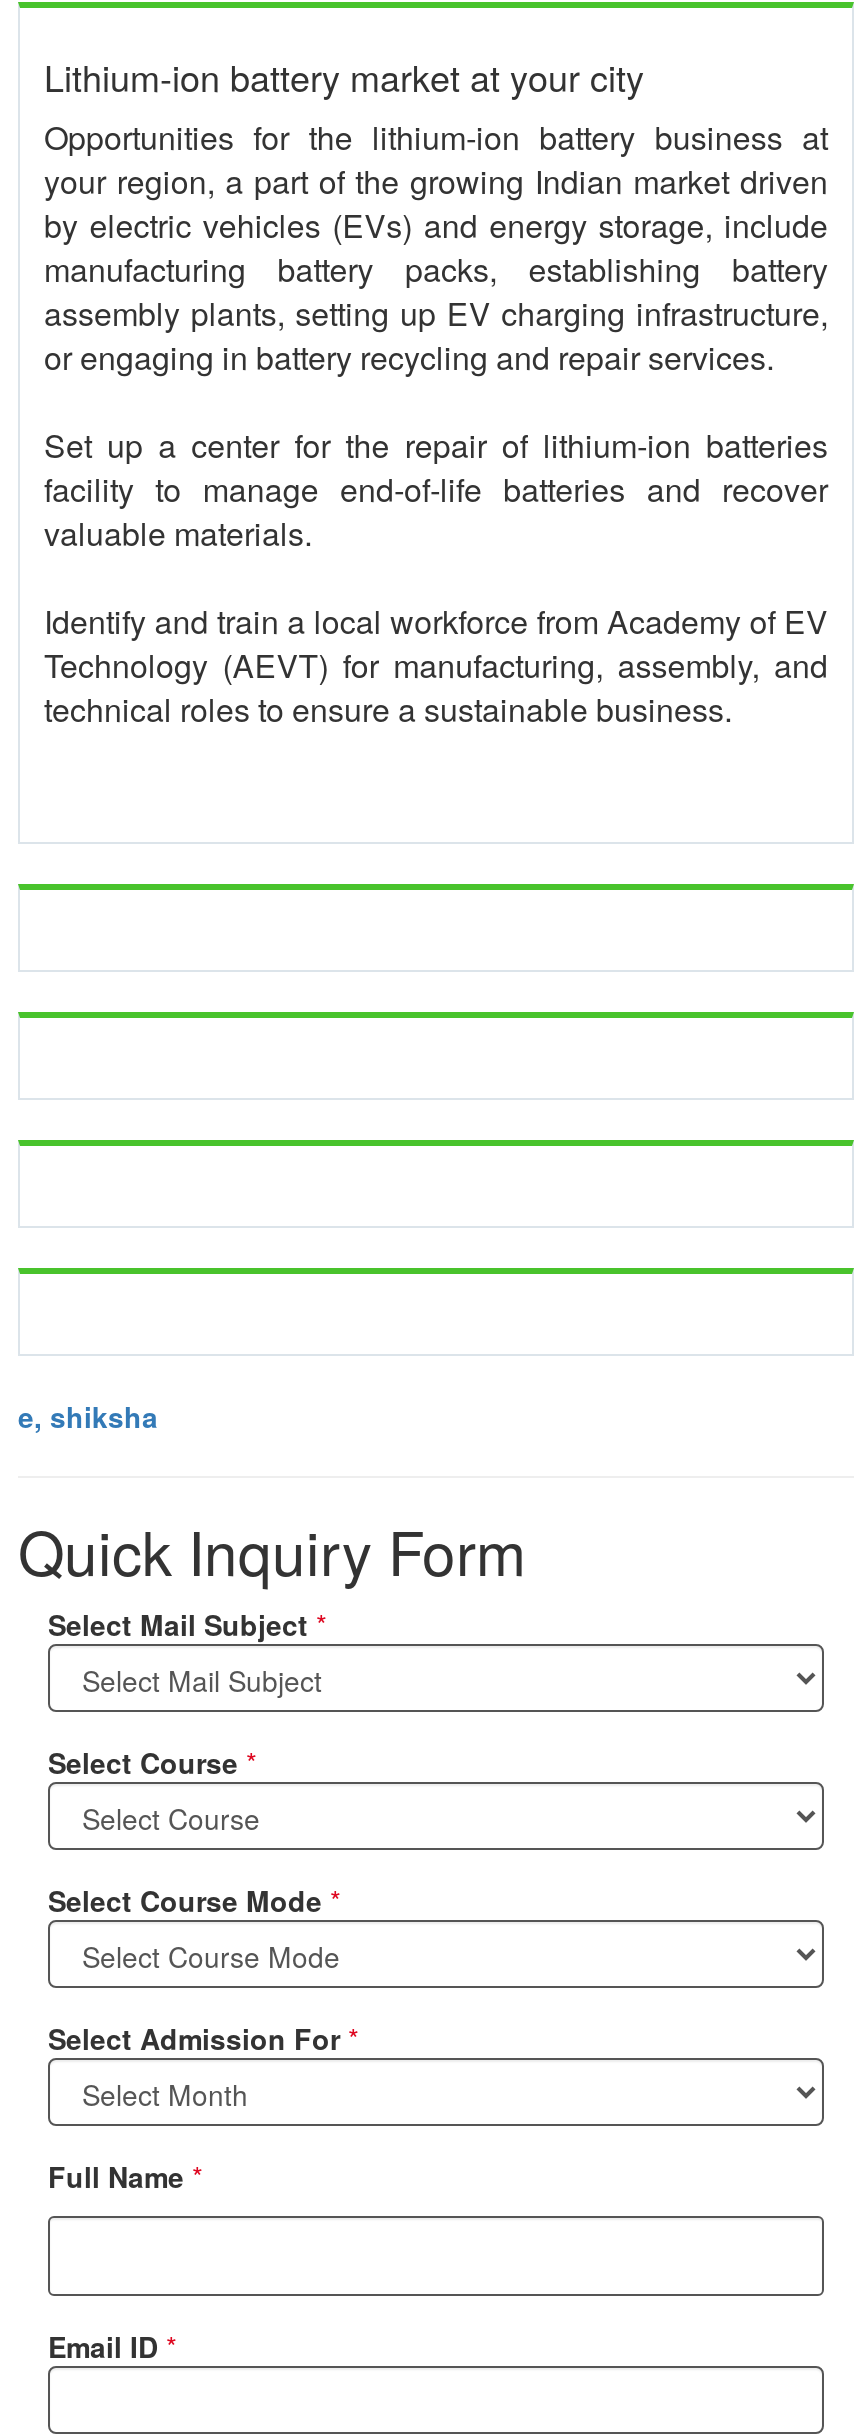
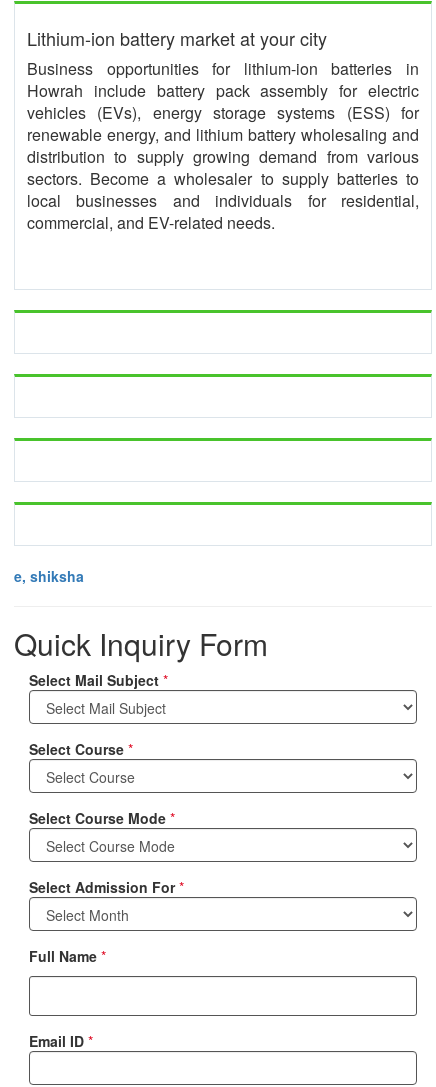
[44,114,828,732] Opportunities for the lithium-ion battery business at | your region, a part of the growing Indian market driven | by electric vehicles (EVs) and energy storage, include | manufacturing battery packs, establishing battery | assembly plants, setting up EV charging infrastructure, | or engaging in battery recycling and repair services. | Set up a center for the repair of lithium-ion batteries | facility to manage end-of-life batteries and recover | valuable materials. | Identify and train a local workforce from Academy of EV | Technology (AEVT) for manufacturing, assembly, and | technical roles to ensure a sustainable business. -> [27,57,419,234] Business opportunities for lithium-ion batteries in | Howrah include battery pack assembly for electric | vehicles (EVs), energy storage systems (ESS) for | renewable energy, and lithium battery wholesaling and | distribution to supply growing demand from various | sectors. Become a wholesaler to supply batteries to | local businesses and individuals for residential, | commercial, and EV-related needs.

